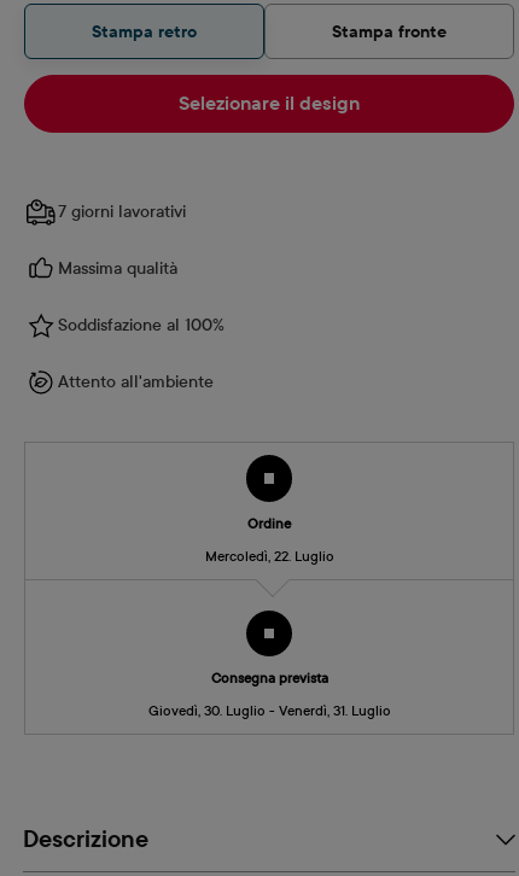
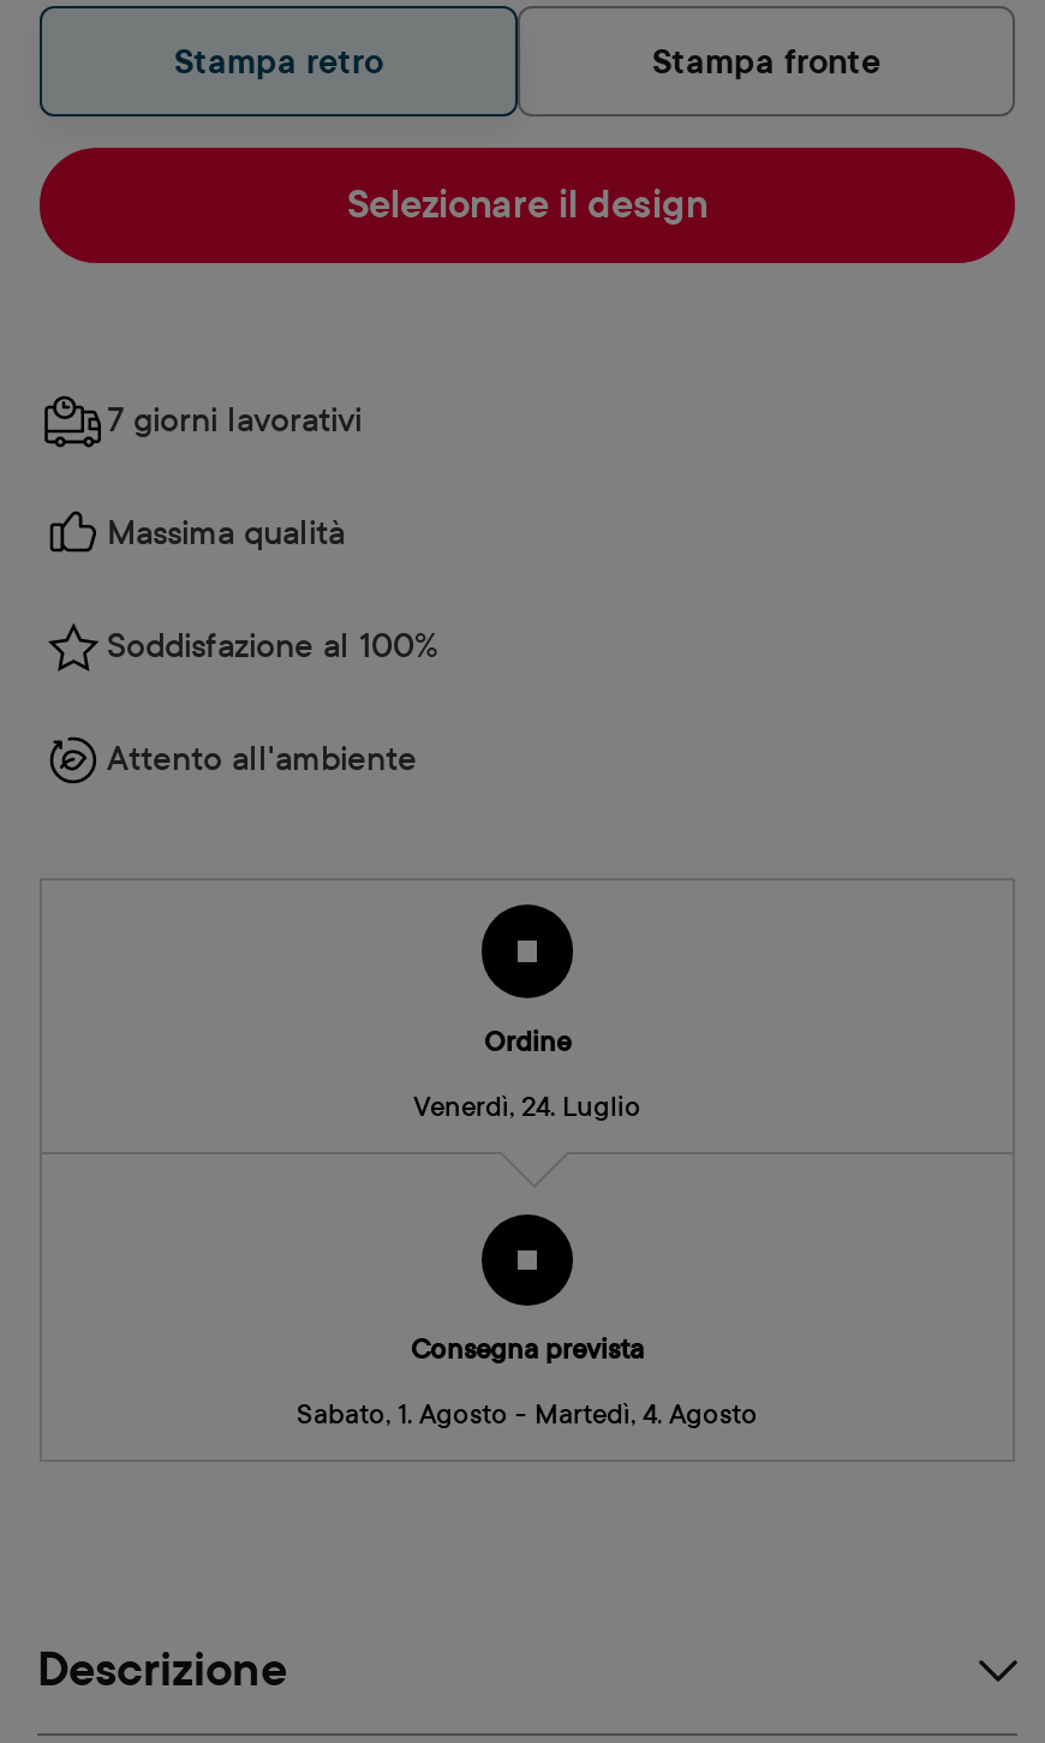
[205,548,334,564] Mercoledì, 22. Luglio -> [413,1089,641,1123] Venerdì, 24. Luglio
[148,702,390,719] Giovedì, 30. Luglio - Venerdì, 31. Luglio -> [297,1398,758,1431] Sabato, 1. Agosto - Martedì, 4. Agosto

